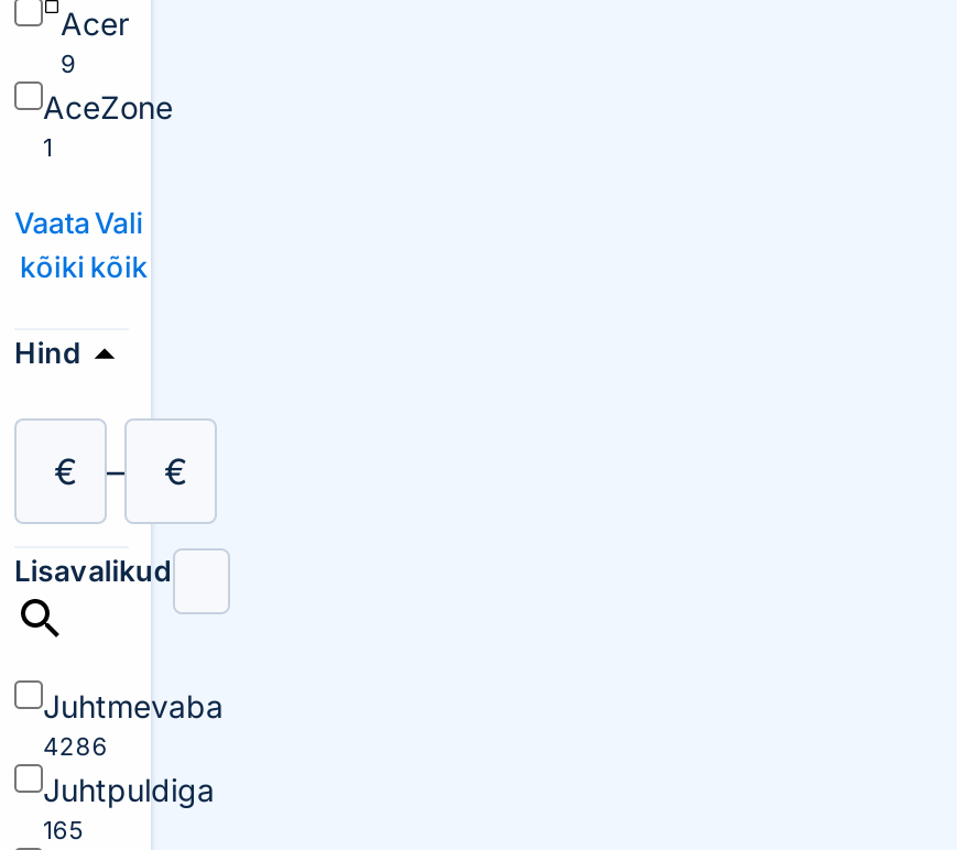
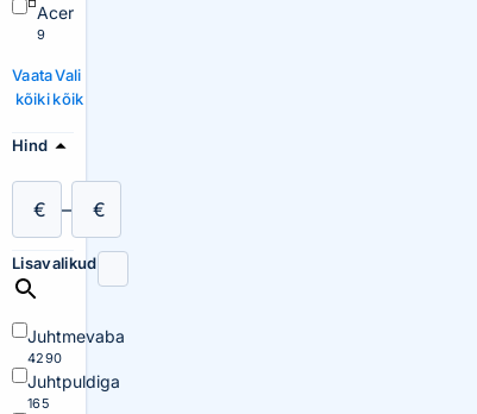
[43,88,173,163] AceZone | 1 -> none
[43,731,108,762] 4286 -> [27,350,63,366] 4290

